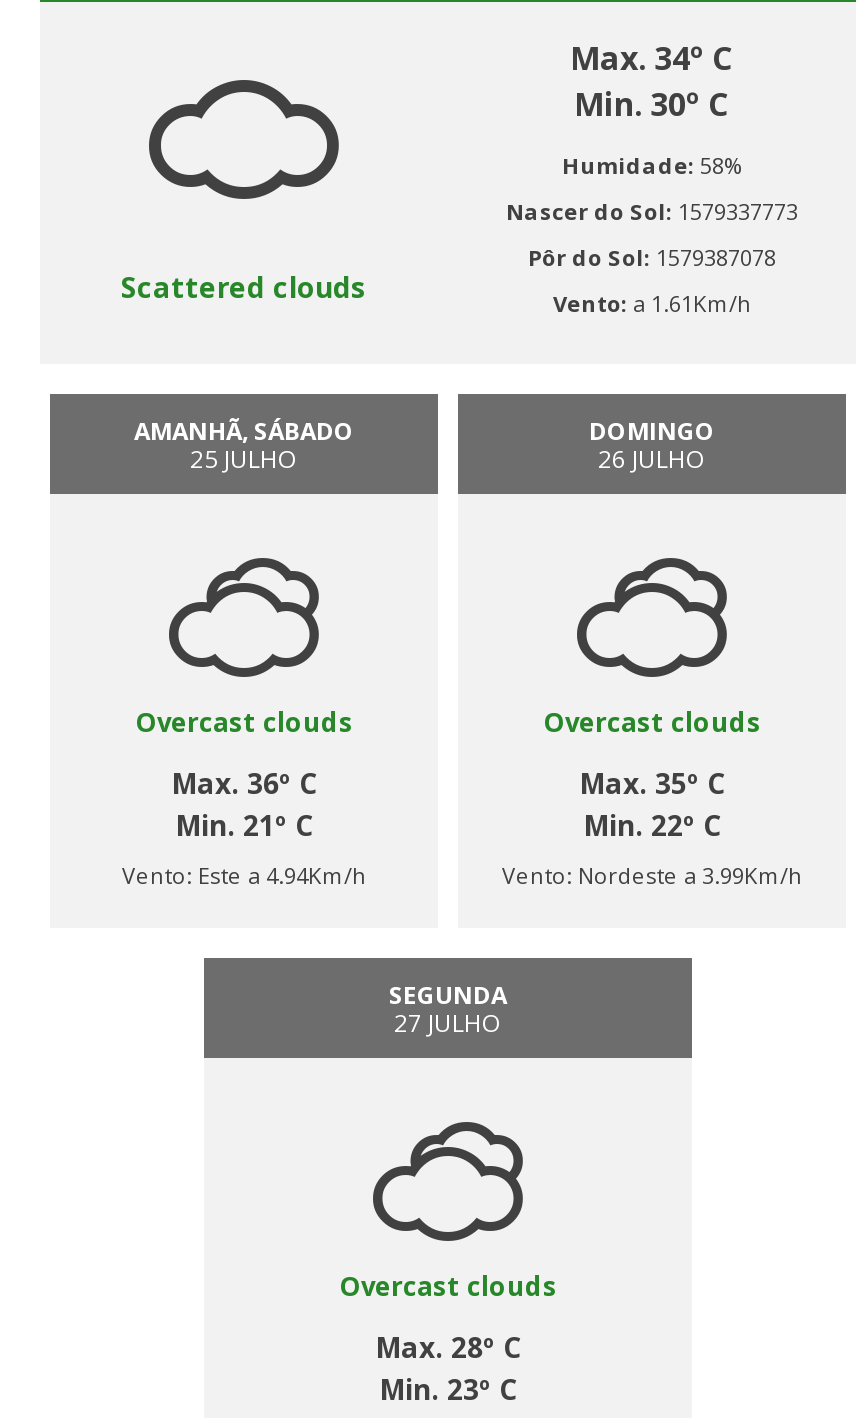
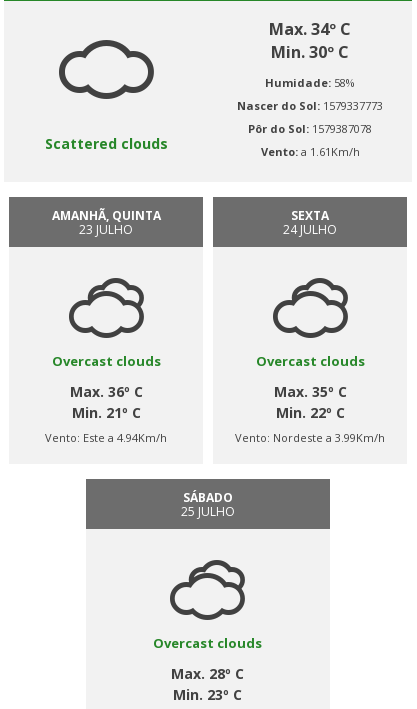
[134,414,354,448] AMANHÃ, SÁBADO -> [51,207,160,224] AMANHÃ, QUINTA
[589,414,715,476] DOMINGO | 26 JULHO -> [283,207,337,238] SEXTA | 24 JULHO
[190,442,298,476] 25 JULHO -> [79,221,133,238] 23 JULHO
[389,978,507,1040] SEGUNDA | 27 JULHO -> [181,489,235,520] SÁBADO | 25 JULHO

